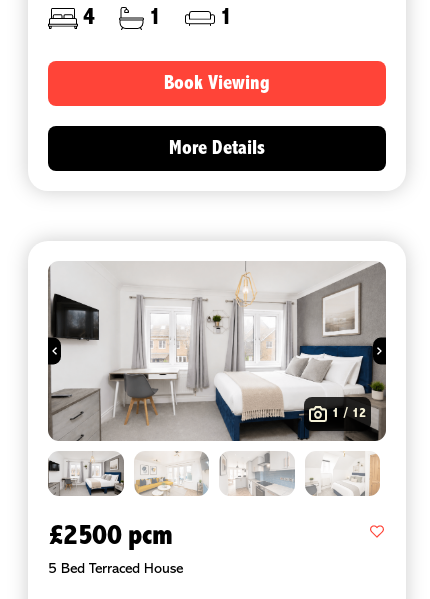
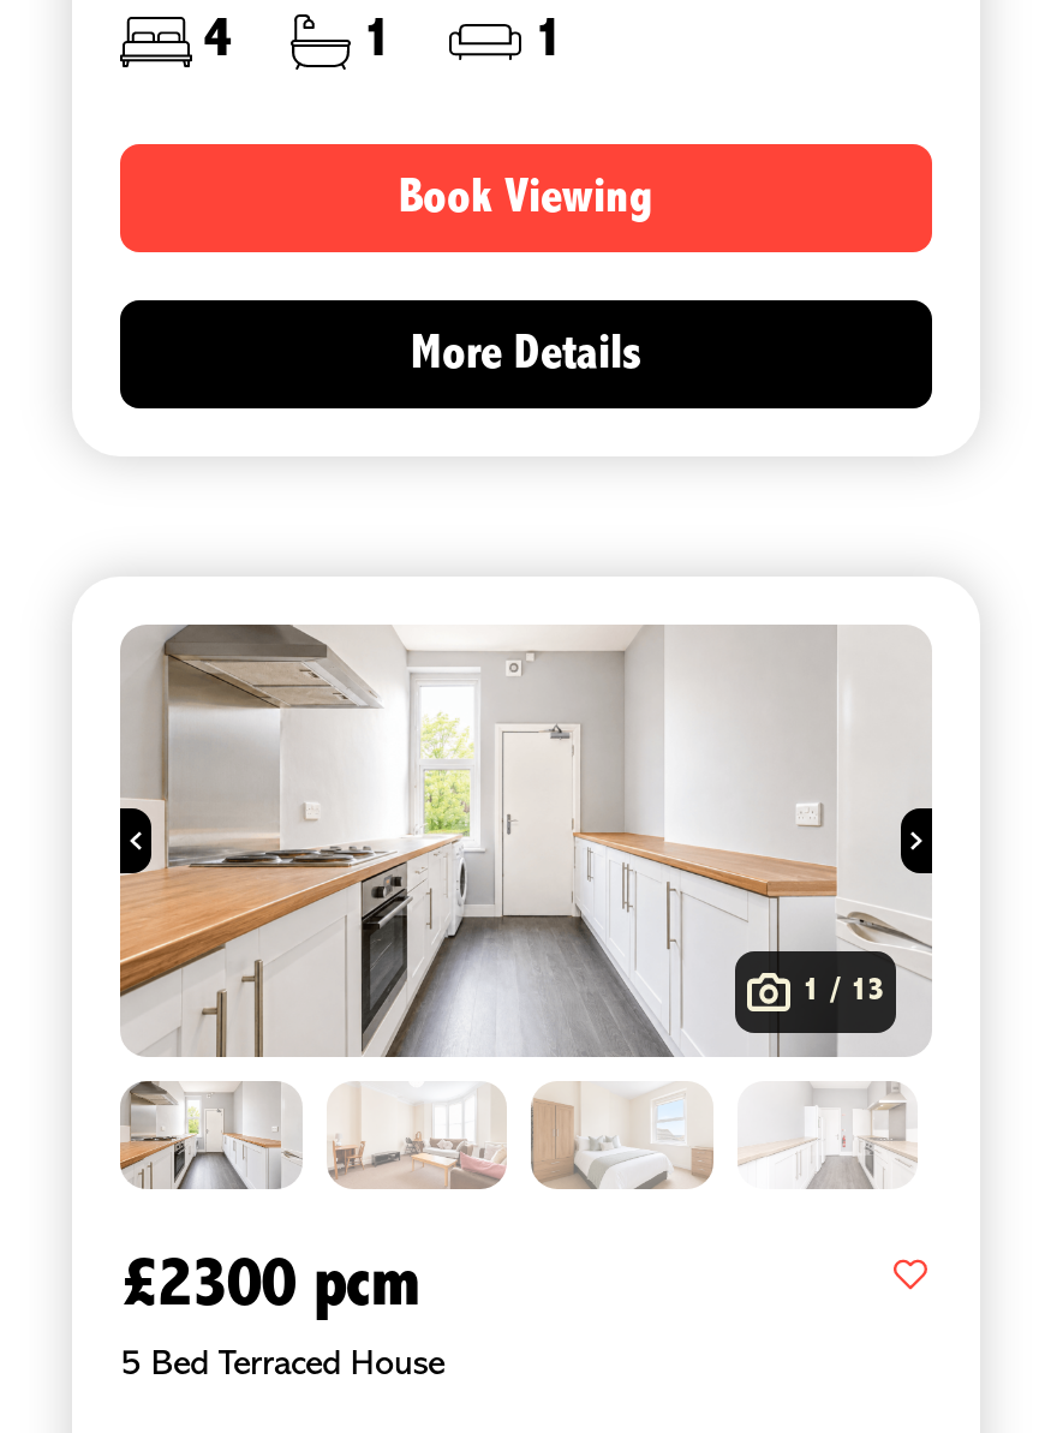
[47,262,386,442] [image] | 1 / 12 -> [118,625,932,1057] [image] | 1 / 13
[48,452,173,551] [image] | £2500 pcm -> [120,1081,420,1321] [image] | £2300 pcm
[135,451,209,495] [image] -> [332,1091,502,1189] [image]
[220,451,295,496] [image] -> [531,1083,711,1189] [image]
[305,453,380,496] [image] -> [740,1083,915,1189] [image]

